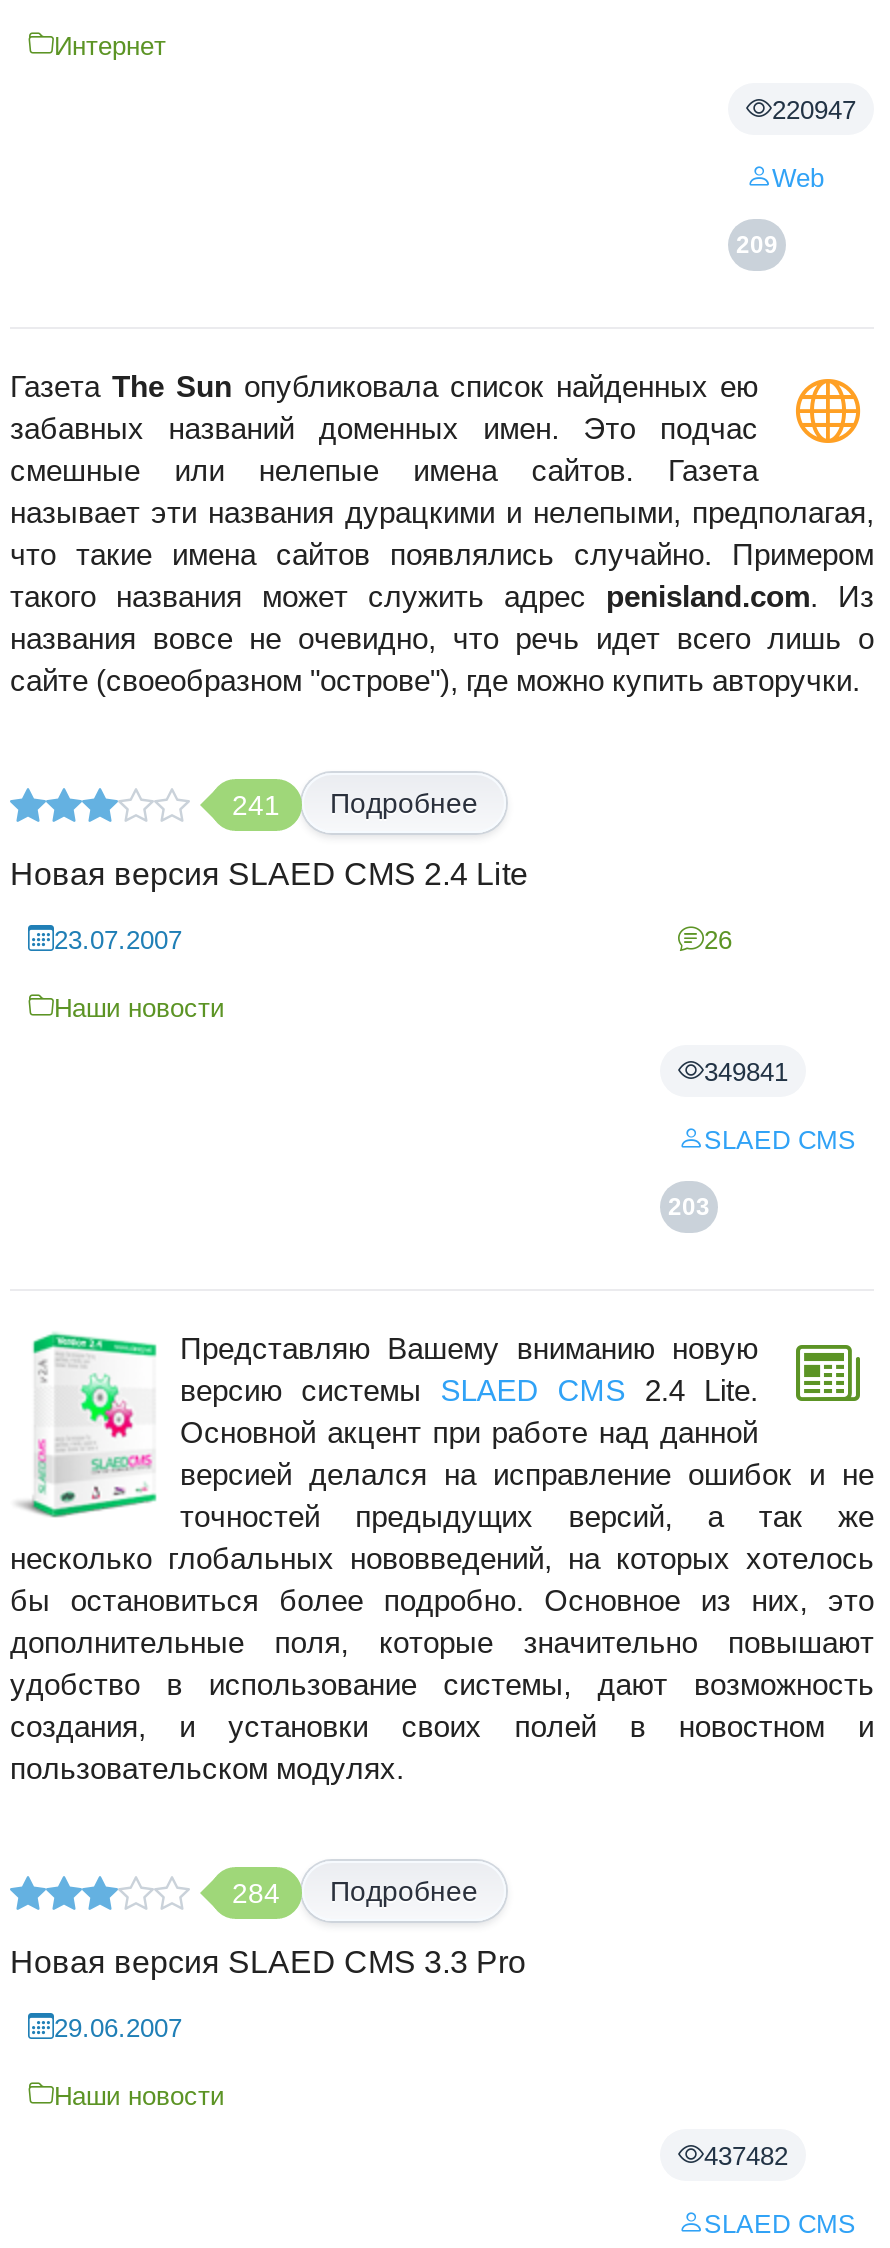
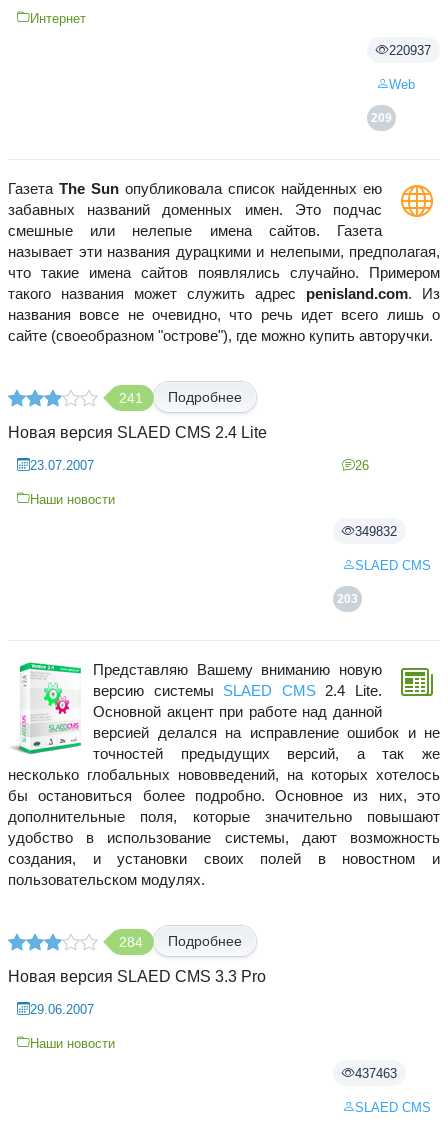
[772,94,856,124] 220947 -> [389,42,431,57] 220937
[704,1056,788,1086] 349841 -> [355,523,397,538] 349832
[704,2140,788,2170] 437482 -> [355,1065,397,1080] 437463

